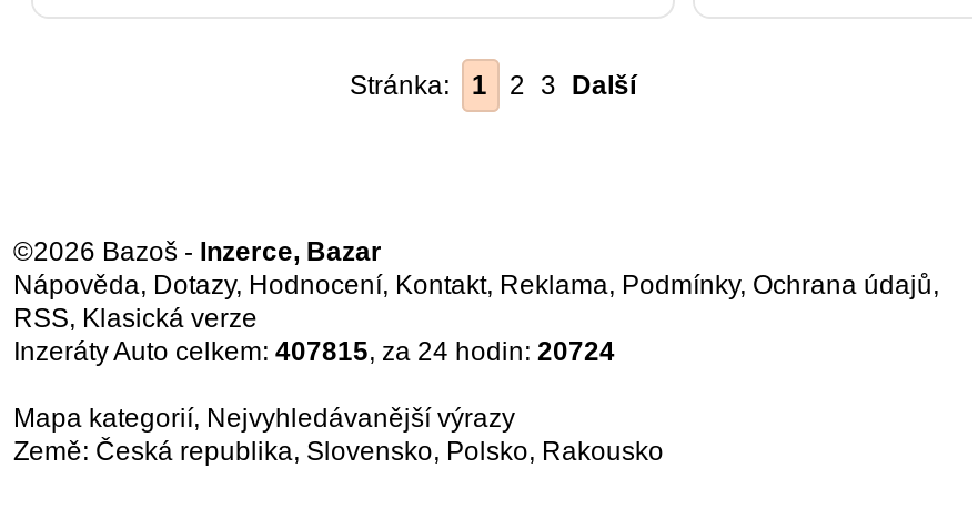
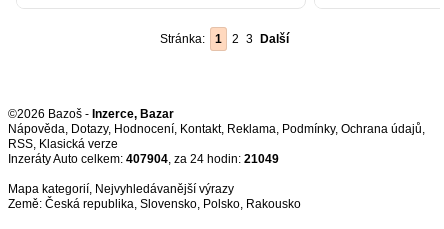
[13,336,615,367] Inzeráty Auto celkem: 407815, za 24 hodin: 20724 -> [8,152,279,166] Inzeráty Auto celkem: 407904, za 24 hodin: 21049

